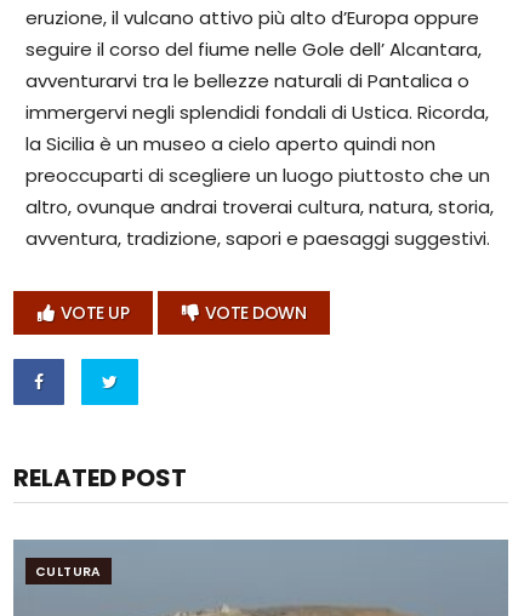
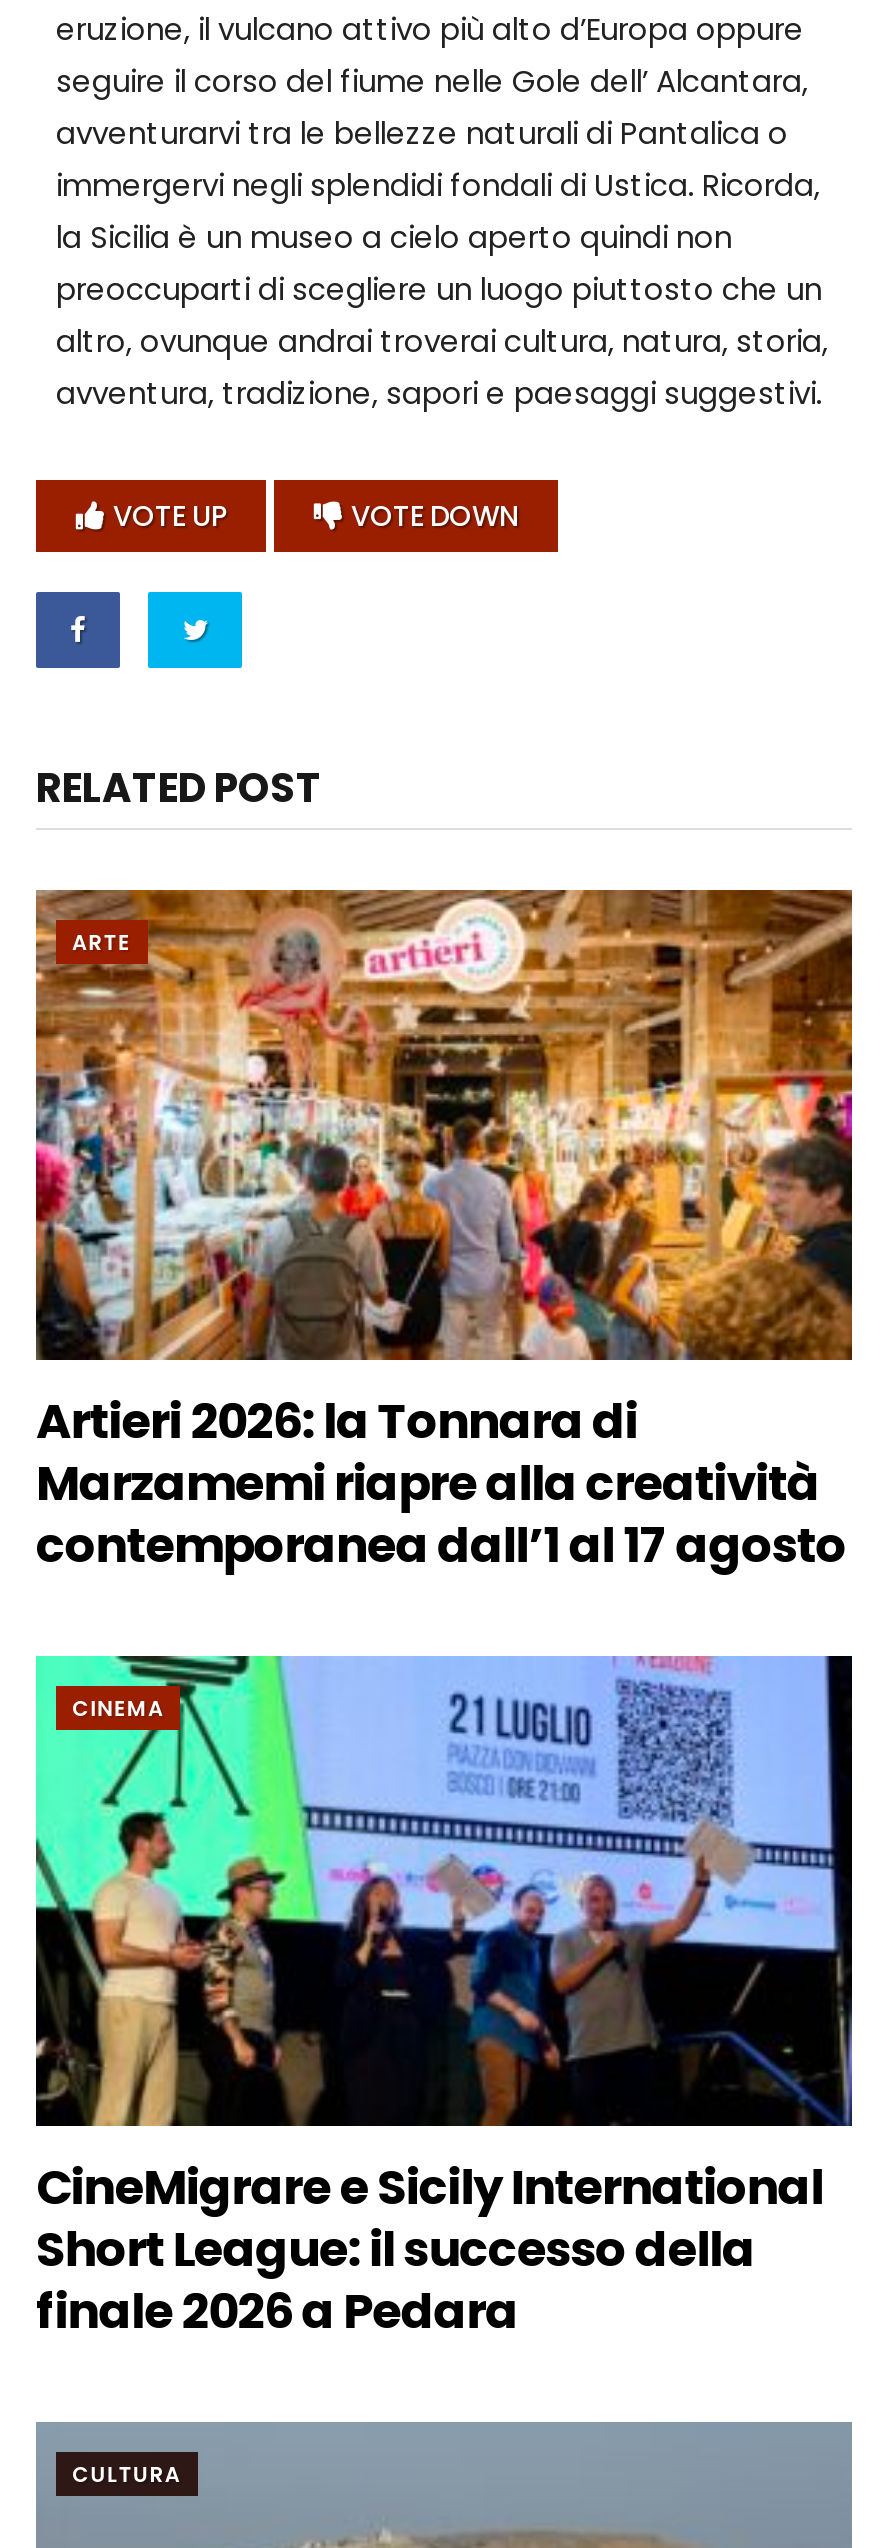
none -> [34,888,854,1362] [image] | ARTE
none -> [34,1388,852,2138] [image] | Artieri 2026: la Tonnara di | Marzamemi riapre alla creatività | contemporanea dall’1 al 17 agosto | CINEMA
none -> [36,2154,823,2344] CineMigrare e Sicily International | Short League: il successo della | finale 2026 a Pedara

